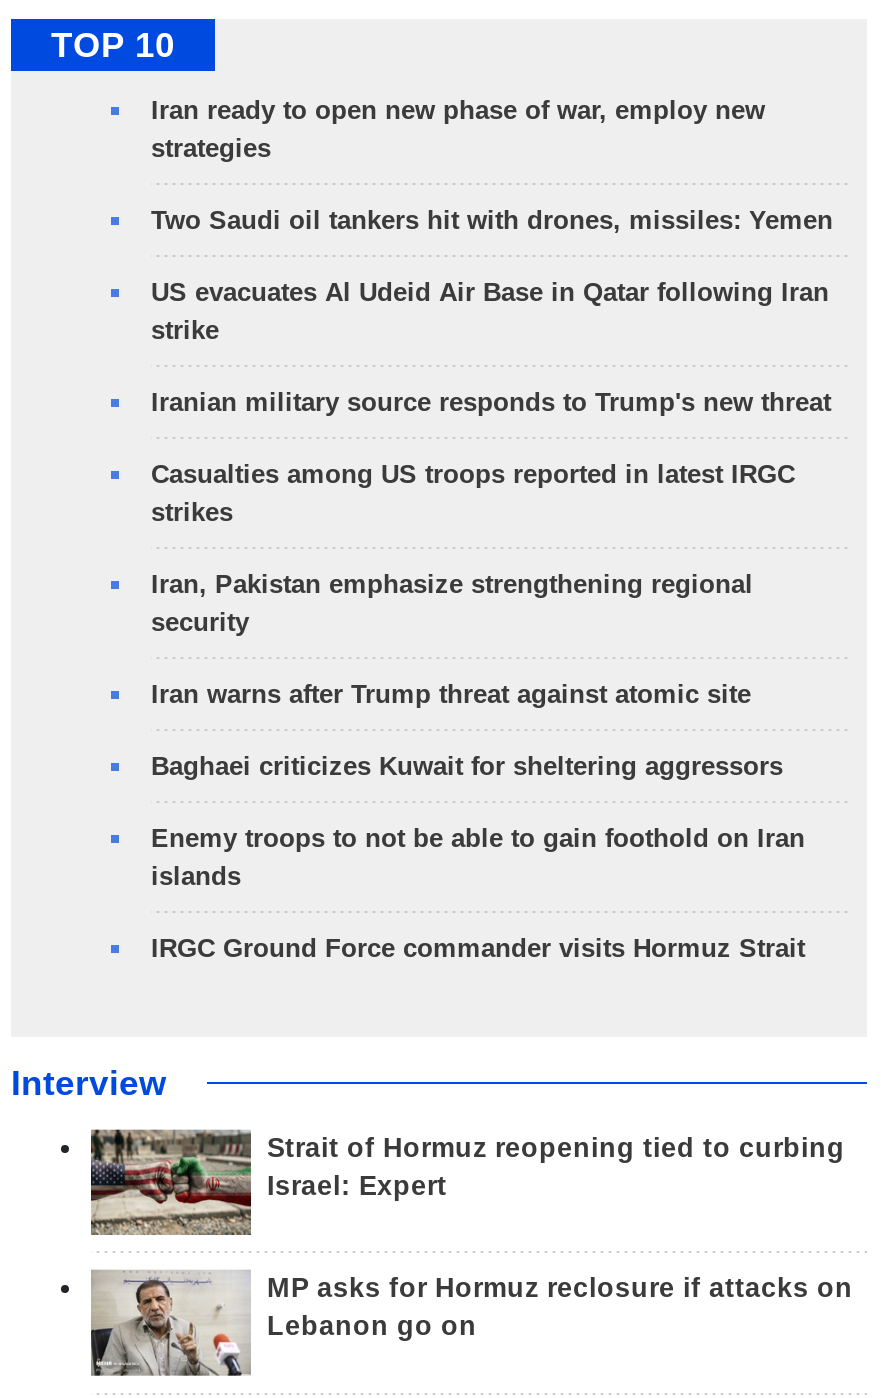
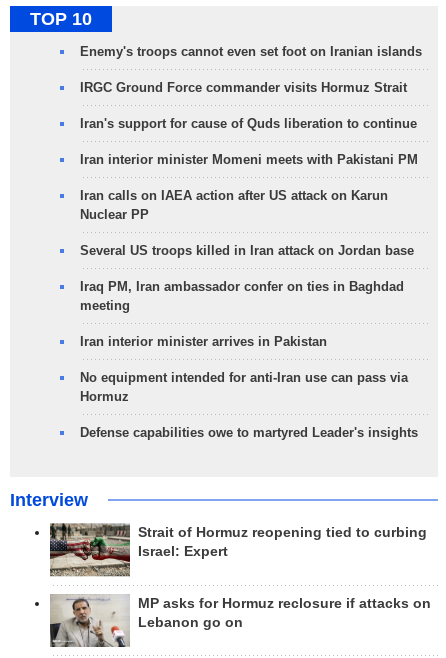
[151,95,833,891] Iran ready to open new phase of war, employ new | strategies | Two Saudi oil tankers hit with drones, missiles: Yemen | US evacuates Al Udeid Air Base in Qatar following Iran | strike | Iranian military source responds to Trump's new threat | Casualties among US troops reported in latest IRGC | strikes | Iran, Pakistan emphasize strengthening regional | security | Iran warns after Trump threat against atomic site | Baghaei criticizes Kuwait for sheltering aggressors | Enemy troops to not be able to gain foothold on Iran | islands -> [80,44,422,59] Enemy's troops cannot even set foot on Iranian islands
moved [151,933,805,963] -> [80,80,407,95]: IRGC Ground Force commander visits Hormuz Strait
none -> [80,116,418,440] Iran's support for cause of Quds liberation to continue | Iran interior minister Momeni meets with Pakistani PM | Iran calls on IAEA action after US attack on Karun | Nuclear PP | Several US troops killed in Iran attack on Jordan base | Iraq PM, Iran ambassador confer on ties in Baghdad | meeting | Iran interior minister arrives in Pakistan | No equipment intended for anti-Iran use can pass via | Hormuz | Defense capabilities owe to martyred Leader's insights

